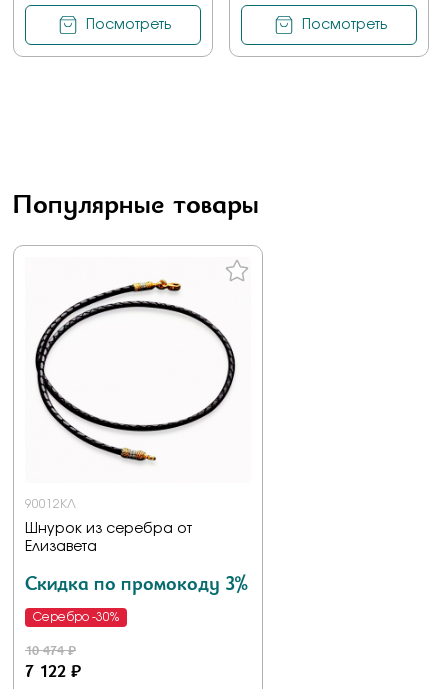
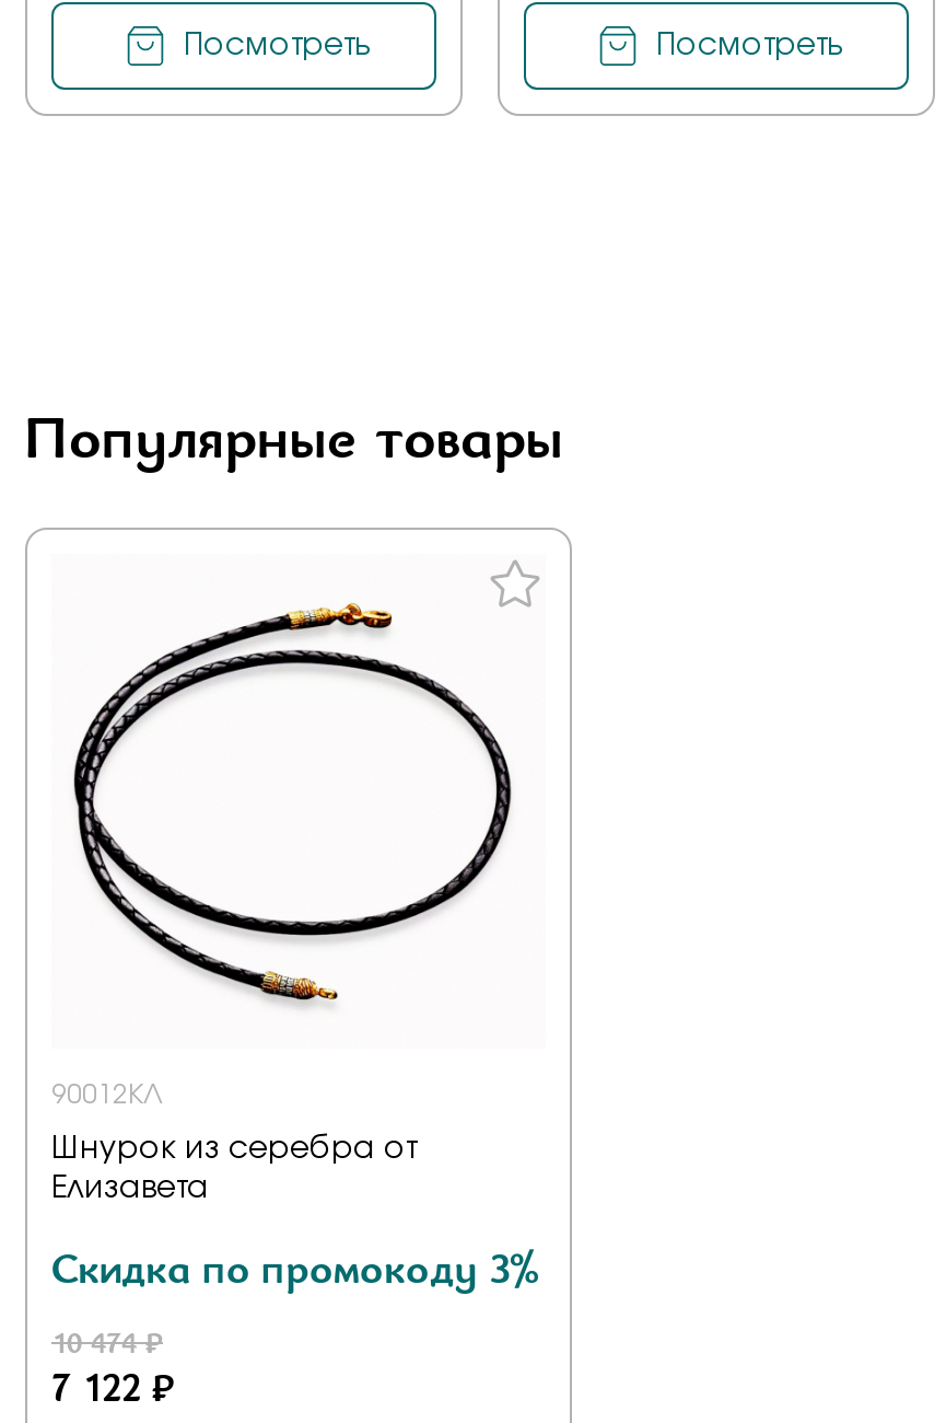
[33,611,119,623] Серебро -30% -> none

